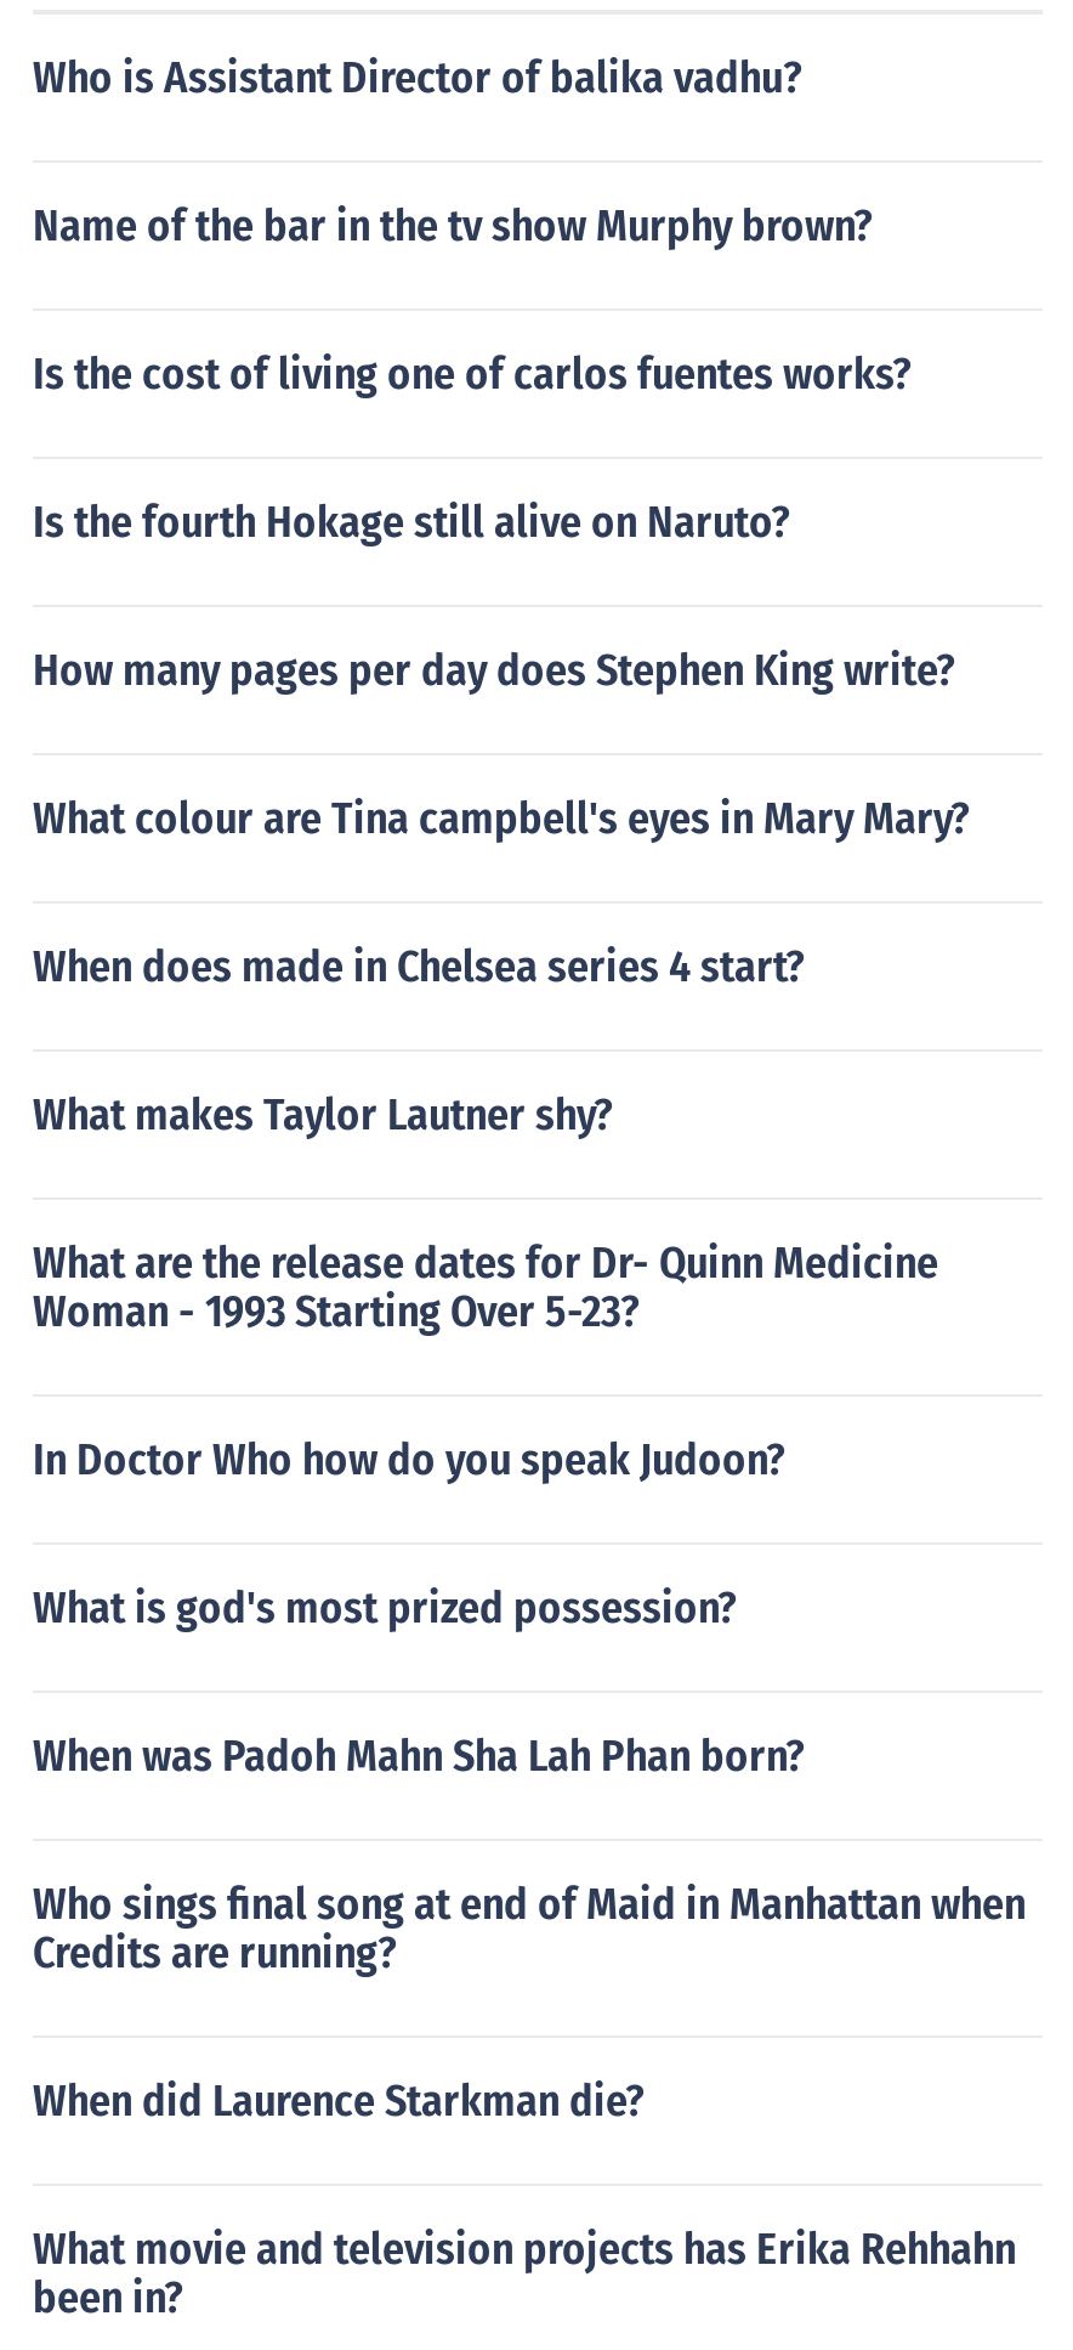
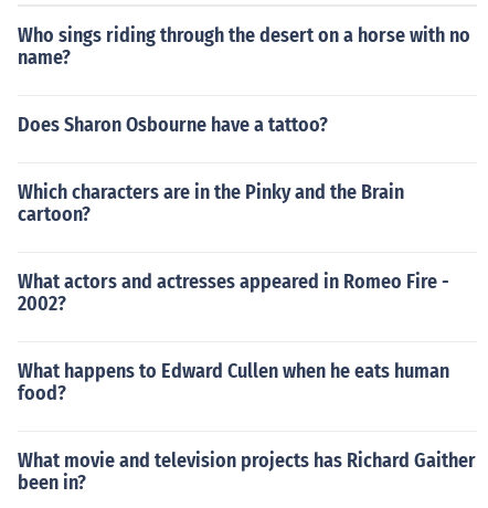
[33,51,1026,2276] Who is Assistant Director of balika vadhu? | Name of the bar in the tv show Murphy brown? | Is the cost of living one of carlos fuentes works? | Is the fourth Hokage still alive on Naruto? | How many pages per day does Stephen King write? | What colour are Tina campbell's eyes in Mary Mary? | When does made in Chelsea series 4 start? | What makes Taylor Lautner shy? | What are the release dates for Dr- Quinn Medicine | Woman - 1993 Starting Over 5-23? | In Doctor Who how do you speak Judoon? | What is god's most prized possession? | When was Padoh Mahn Sha Lah Phan born? | Who sings final song at end of Maid in Manhattan when | Credits are running? | When did Laurence Starkman die? | What movie and television projects has Erika Rehhahn -> [18,23,476,473] Who sings riding through the desert on a horse with no | name? | Does Sharon Osbourne have a tattoo? | Which characters are in the Pinky and the Brain | cartoon? | What actors and actresses appeared in Romeo Fire - | 2002? | What happens to Edward Cullen when he eats human | food? | What movie and television projects has Richard Gaither

